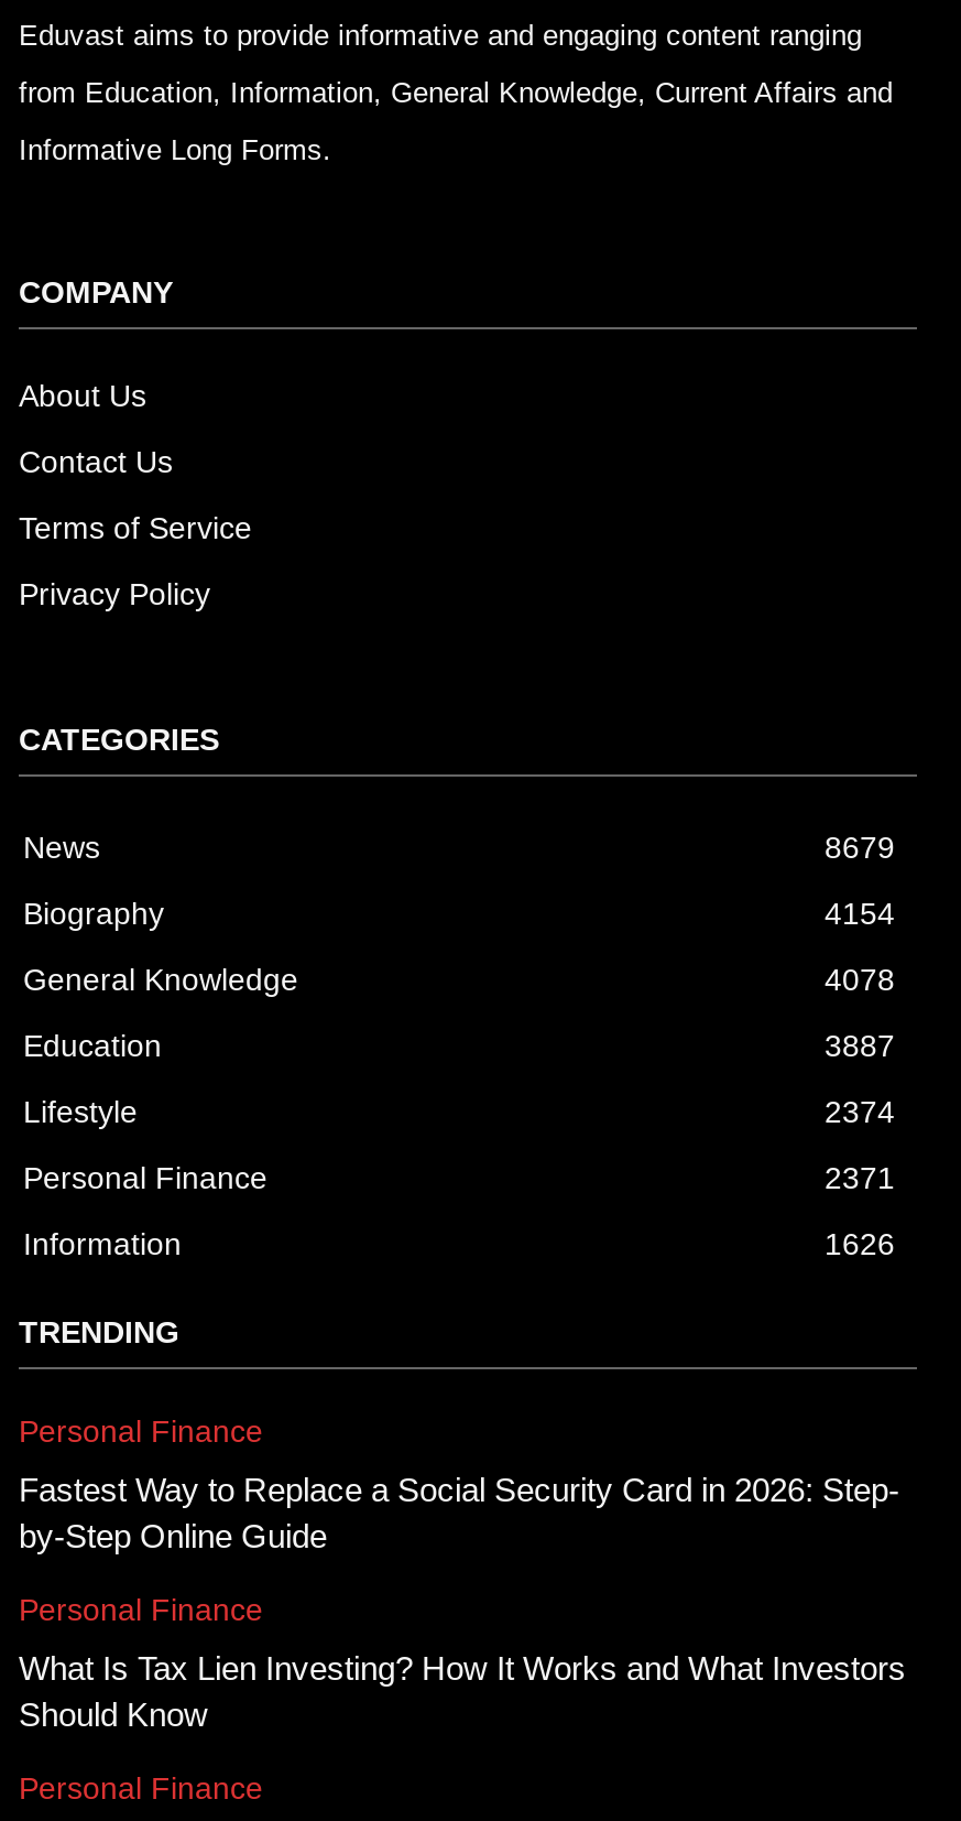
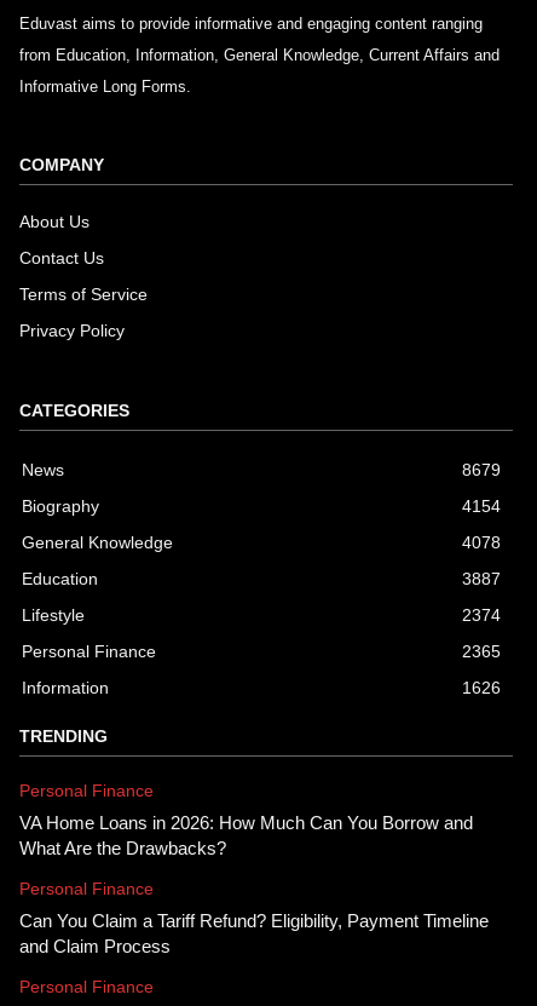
[825,1160,895,1195] 2371 -> [462,642,501,662] 2365
[19,1471,899,1554] Fastest Way to Replace a Social Security Card in 2026: Step- | by-Step Online Guide -> [19,813,473,859] VA Home Loans in 2026: How Much Can You Borrow and | What Are the Drawbacks?
[19,1649,906,1733] What Is Tax Lien Investing? How It Works and What Investors | Should Know -> [19,911,489,957] Can You Claim a Tariff Refund? Eligibility, Payment Timeline | and Claim Process

